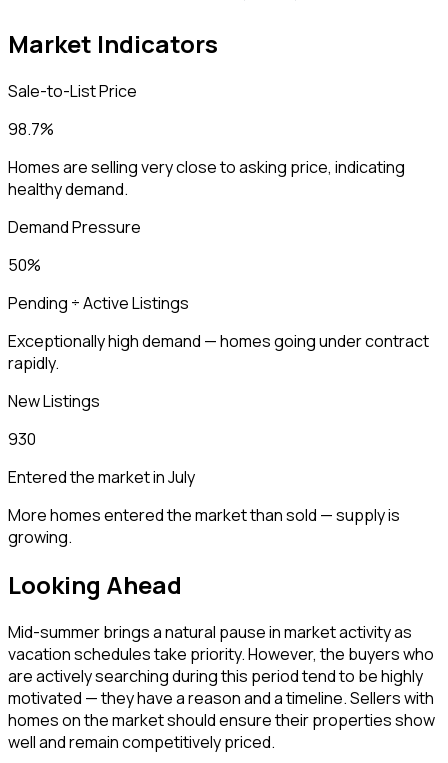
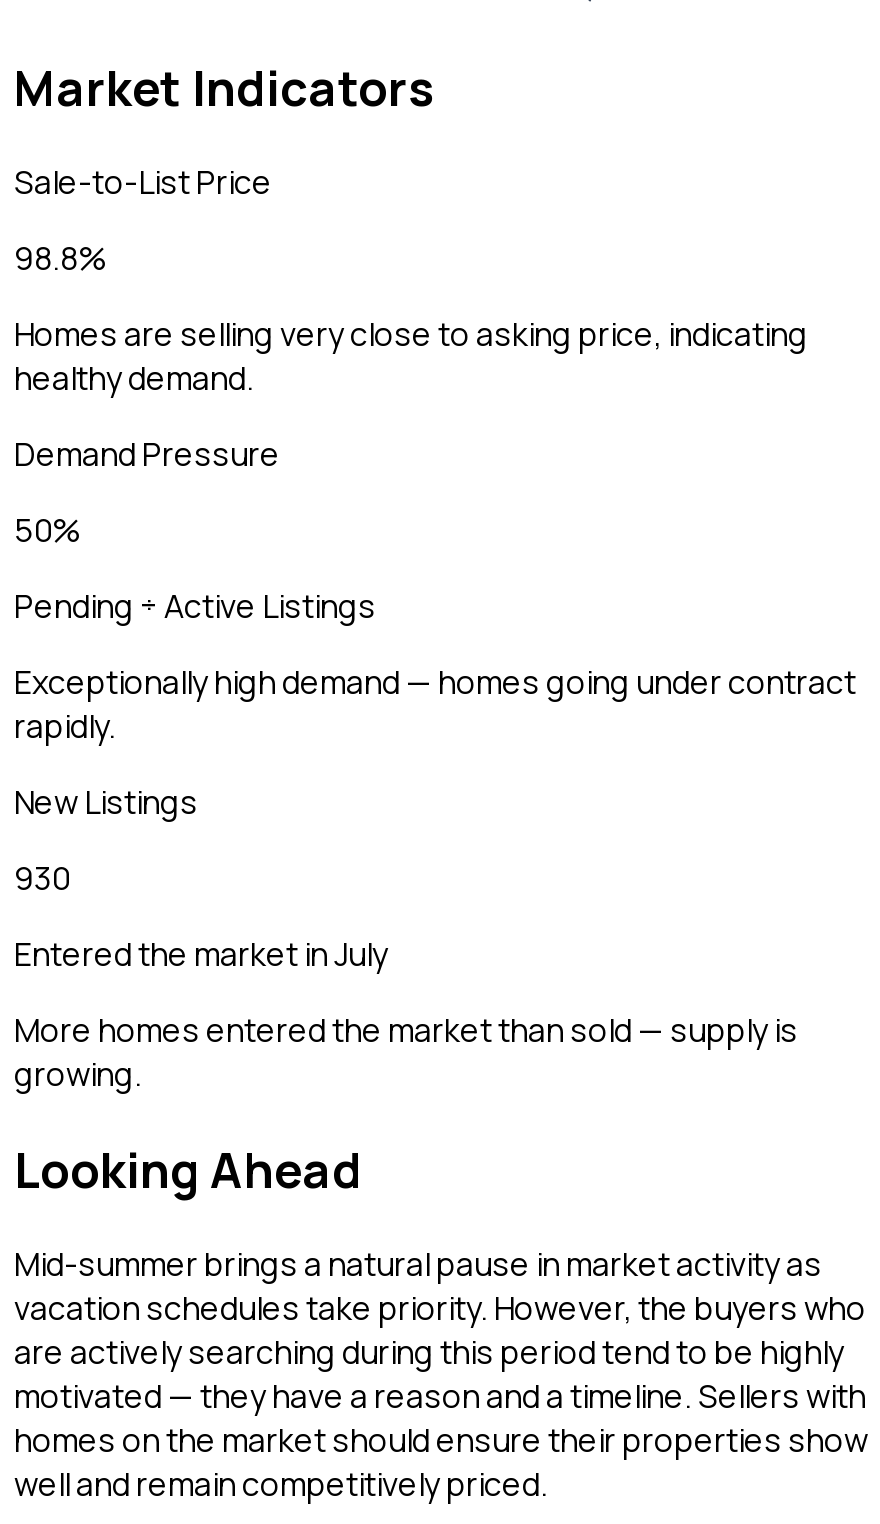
[8,118,54,140] 98.7% -> [14,236,106,280] 98.8%

